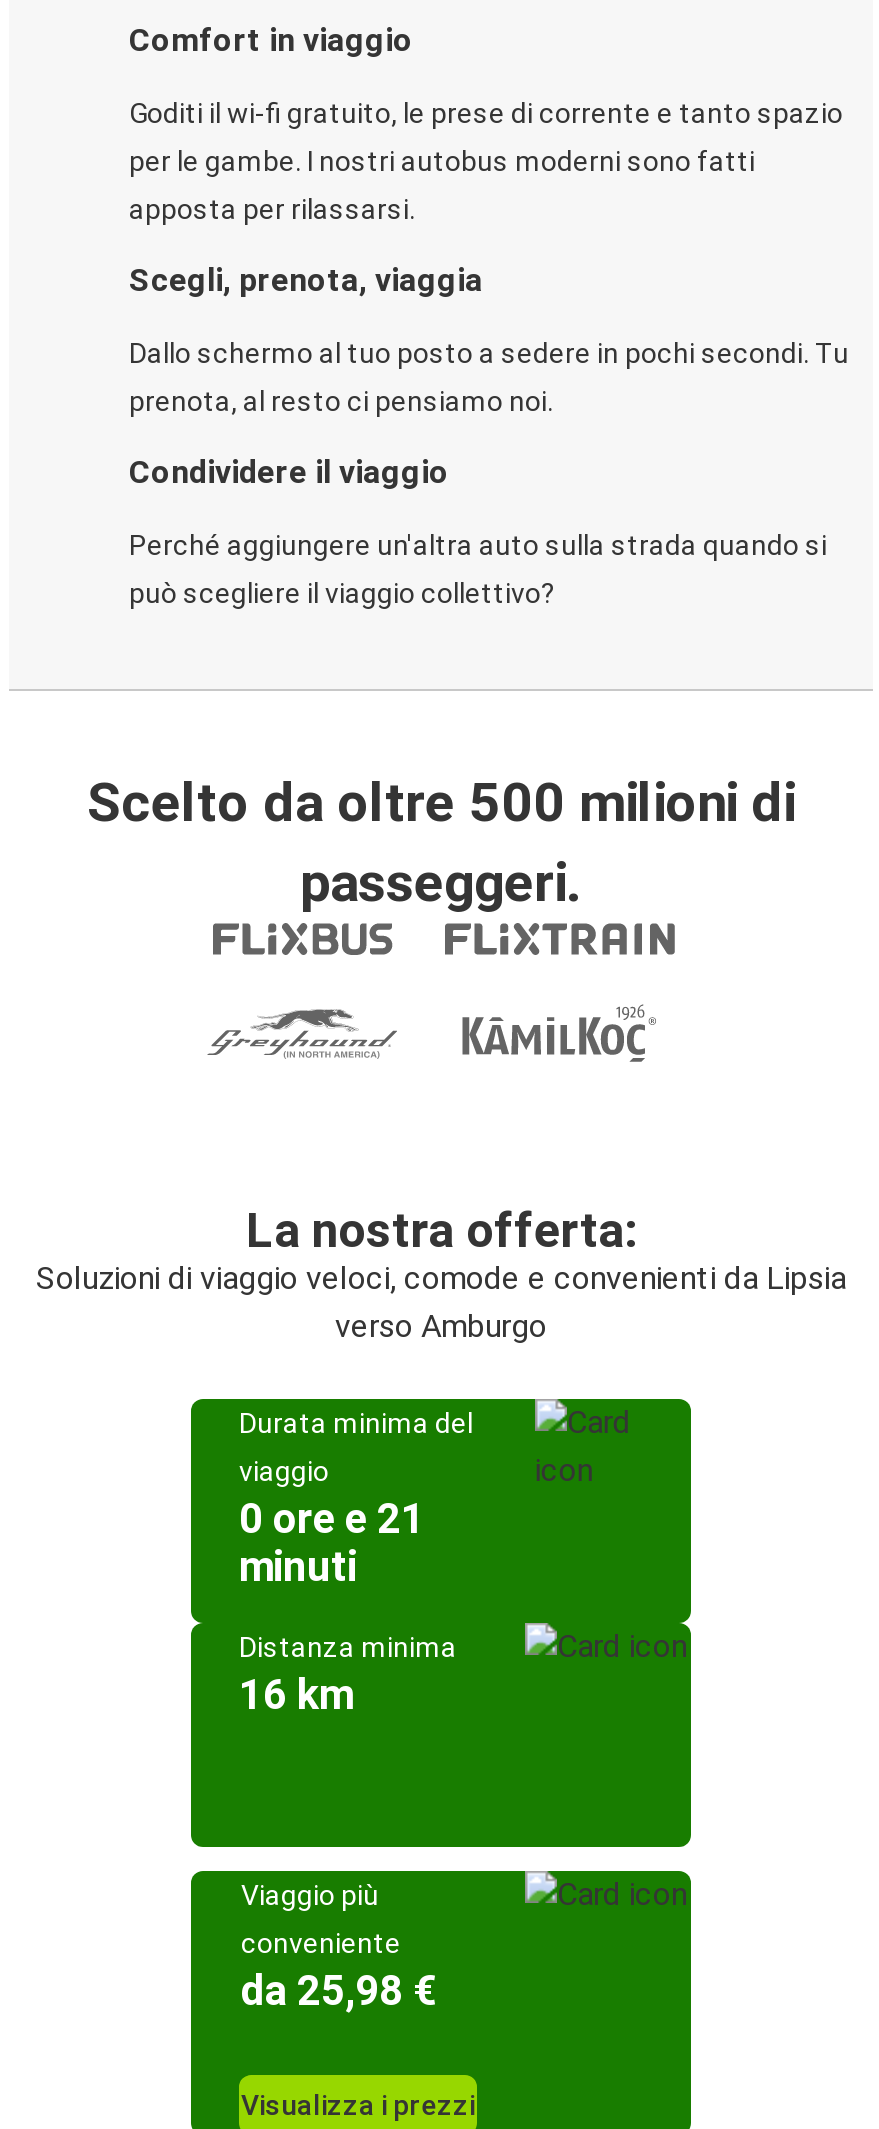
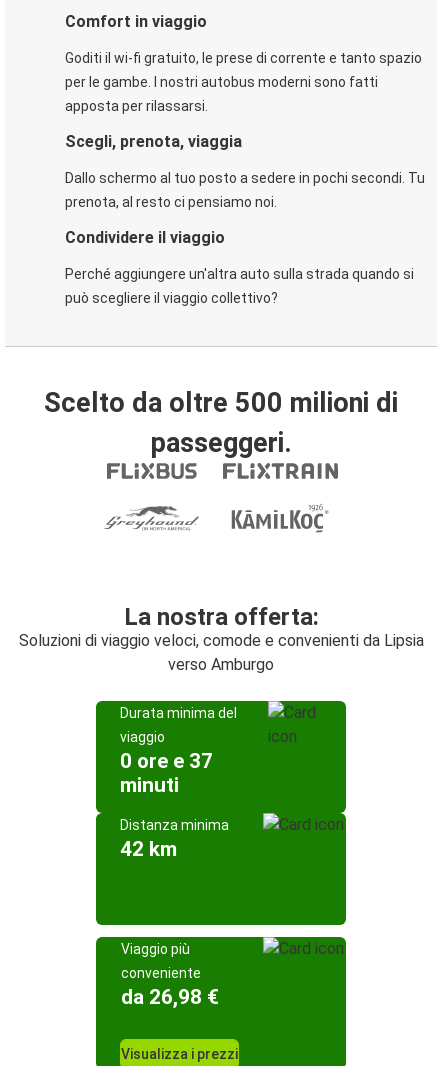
[239,1495,425,1543] 0 ore e 21 -> [120,749,213,773] 0 ore e 37
[239,1671,353,1719] 16 km -> [120,837,177,861] 42 km
[241,1967,437,2015] da 25,98 € -> [121,985,219,1009] da 26,98 €

